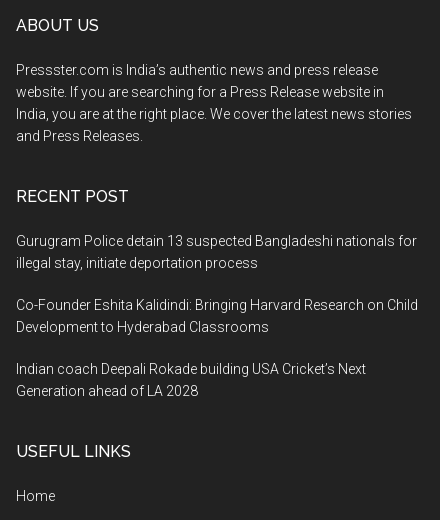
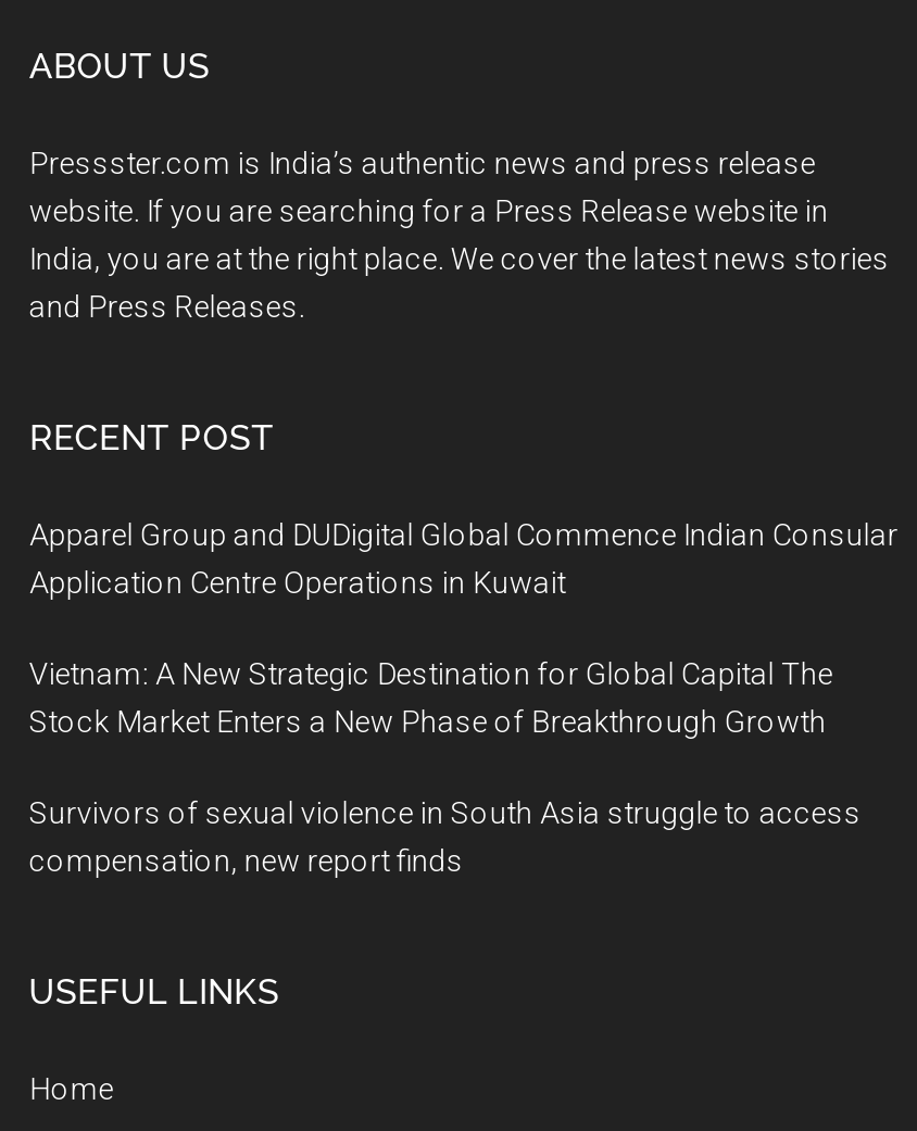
[16,233,417,271] Gurugram Police detain 13 suspected Bangladeshi nationals for | illegal stay, initiate deportation process -> [29,517,898,599] Apparel Group and DUDigital Global Commence Indian Consular | Application Centre Operations in Kuwait
[16,297,418,335] Co-Founder Eshita Kalidindi: Bringing Harvard Research on Child | Development to Hyderabad Classrooms -> [29,656,833,738] Vietnam: A New Strategic Destination for Global Capital The | Stock Market Enters a New Phase of Breakthrough Growth
[16,361,366,399] Indian coach Deepali Rokade building USA Cricket’s Next | Generation ahead of LA 2028 -> [29,795,861,877] Survivors of sexual violence in South Asia struggle to access | compensation, new report finds

